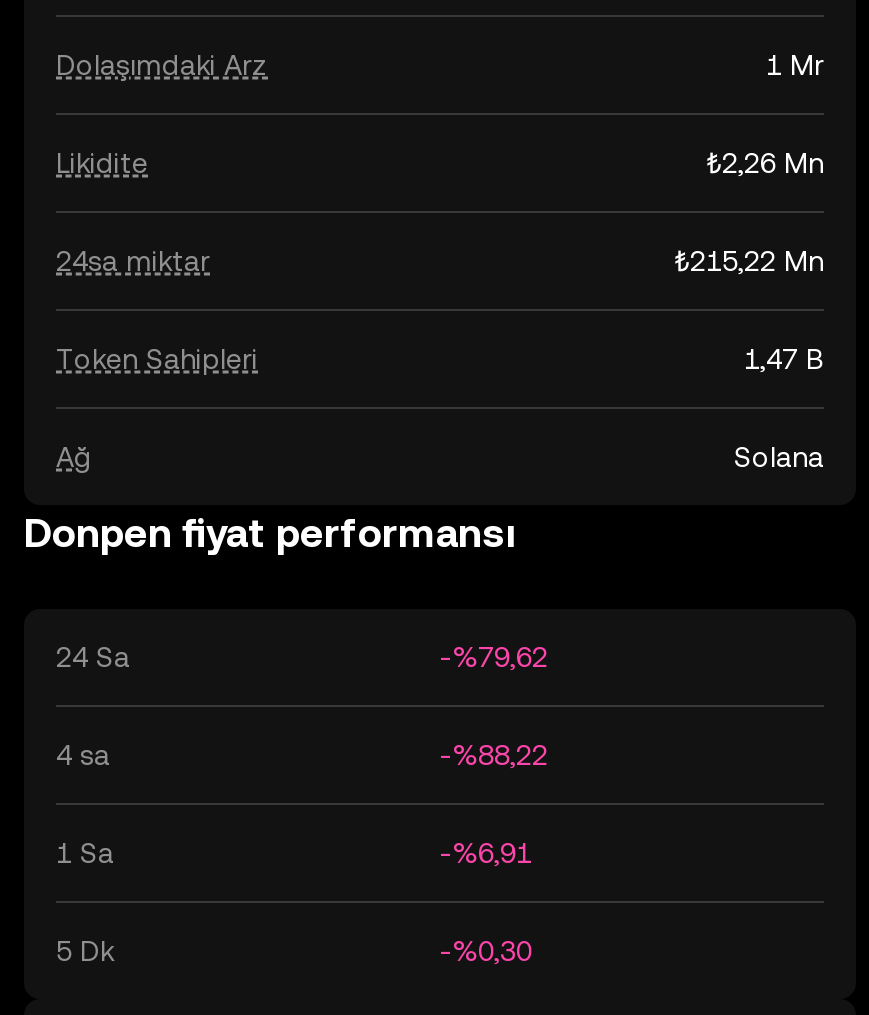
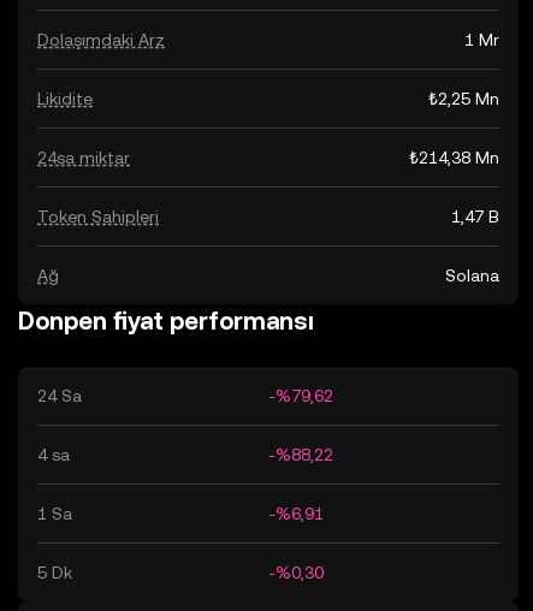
[706,147,824,179] ₺2,26 Mn -> [428,89,499,108] ₺2,25 Mn
[674,245,824,277] ₺215,22 Mn -> [409,148,499,167] ₺214,38 Mn

